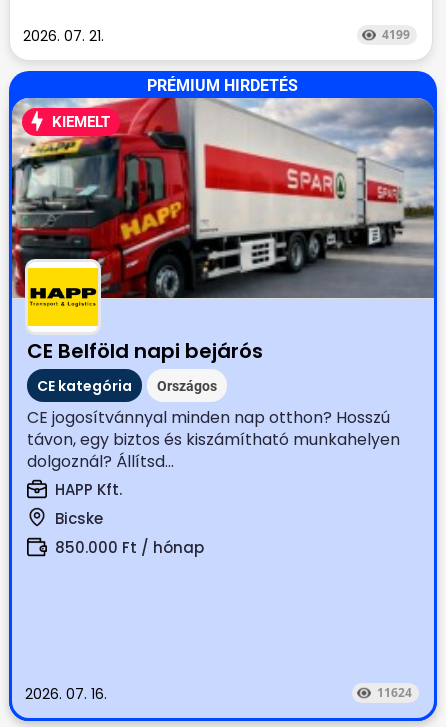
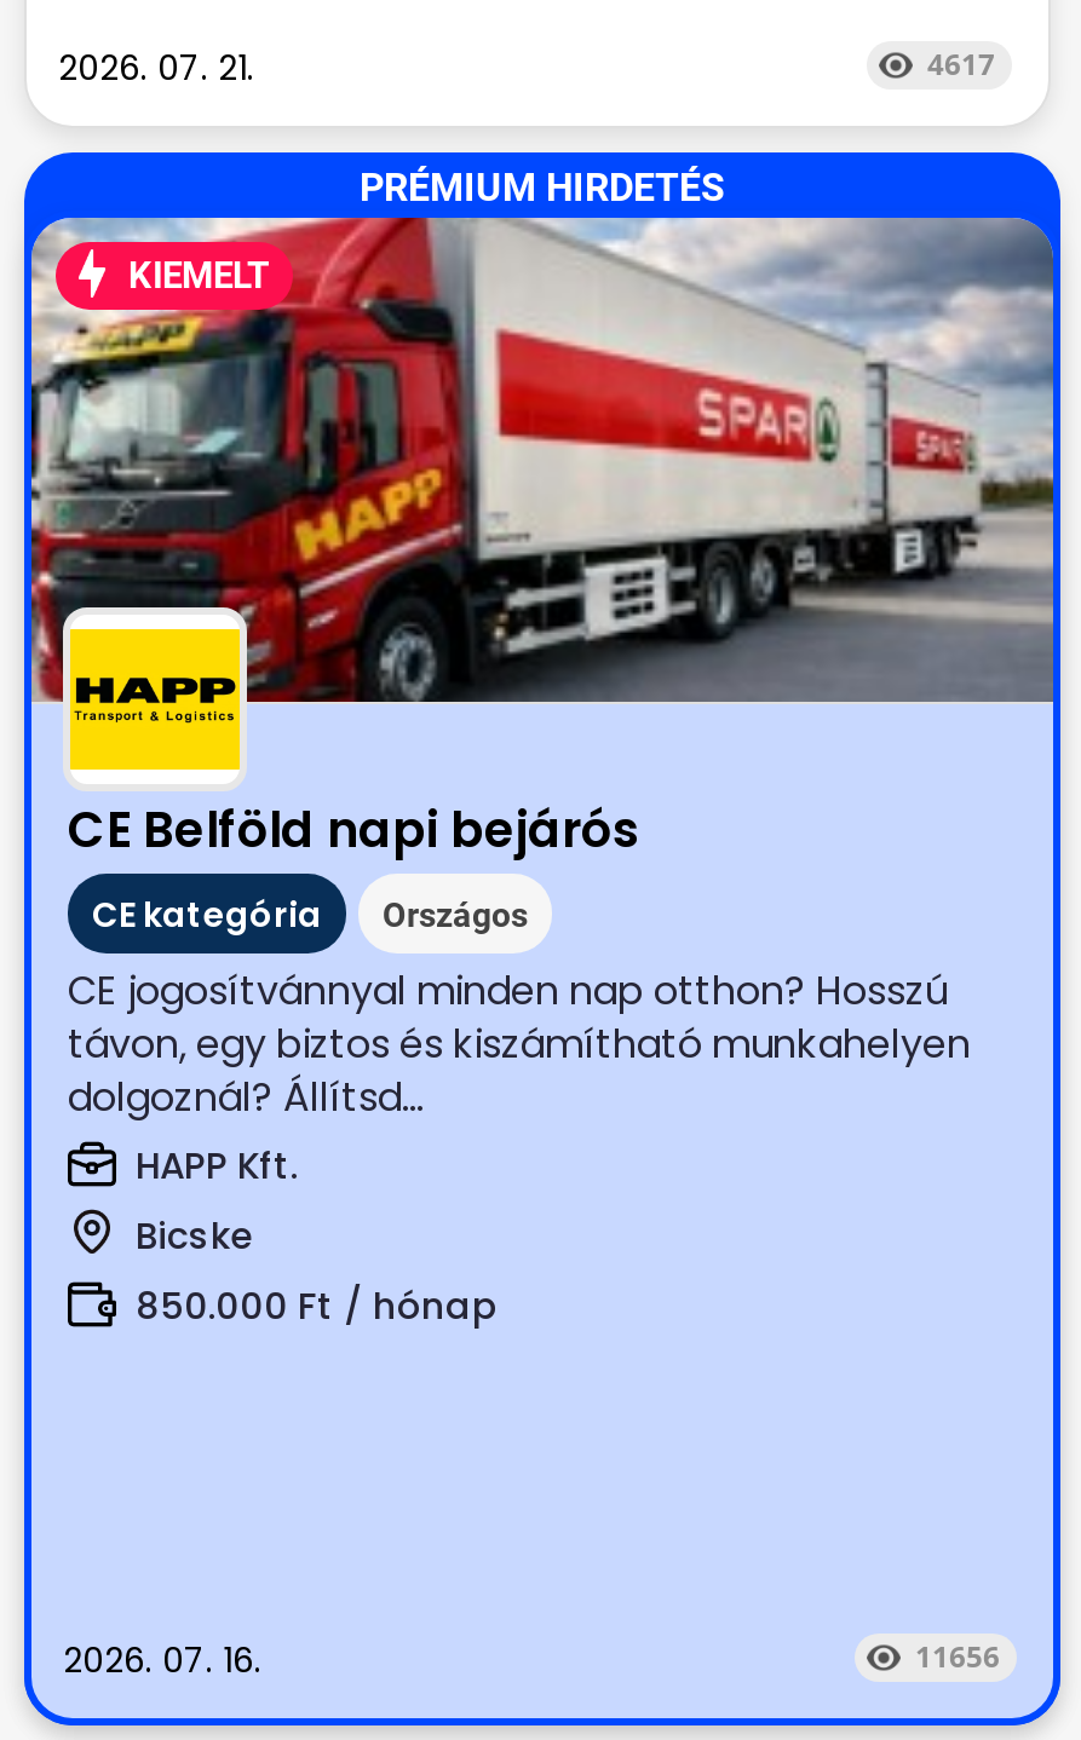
[382,26,410,43] 4199 -> [927,44,995,85] 4617
[377,684,412,701] 11624 -> [915,1636,1000,1677] 11656

